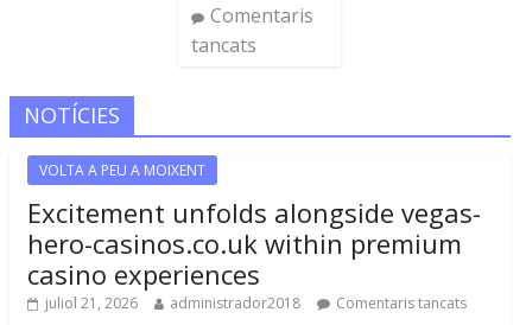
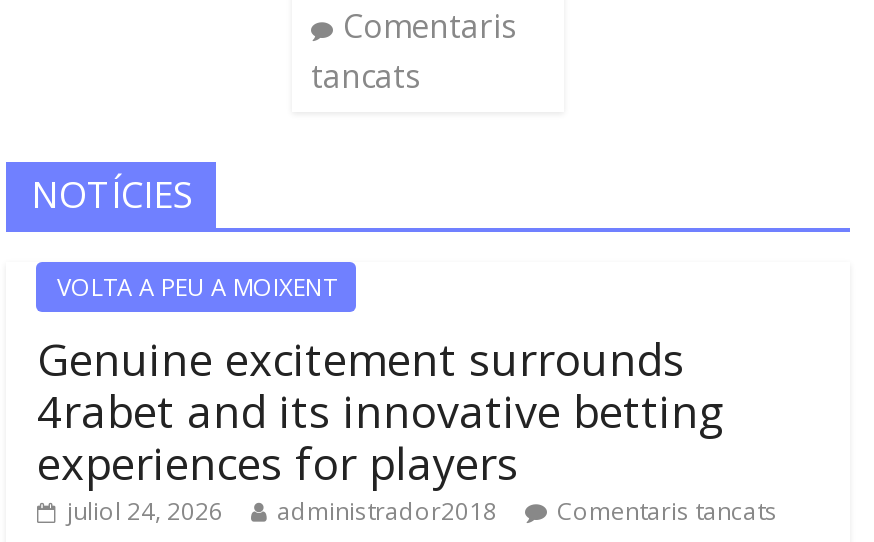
[28,195,481,313] Excitement unfolds alongside vegas- | hero-casinos.co.uk within premium | casino experiences | juliol 21, 2026 -> [37,328,725,528] Genuine excitement surrounds | 4rabet and its innovative betting | experiences for players | juliol 24, 2026

